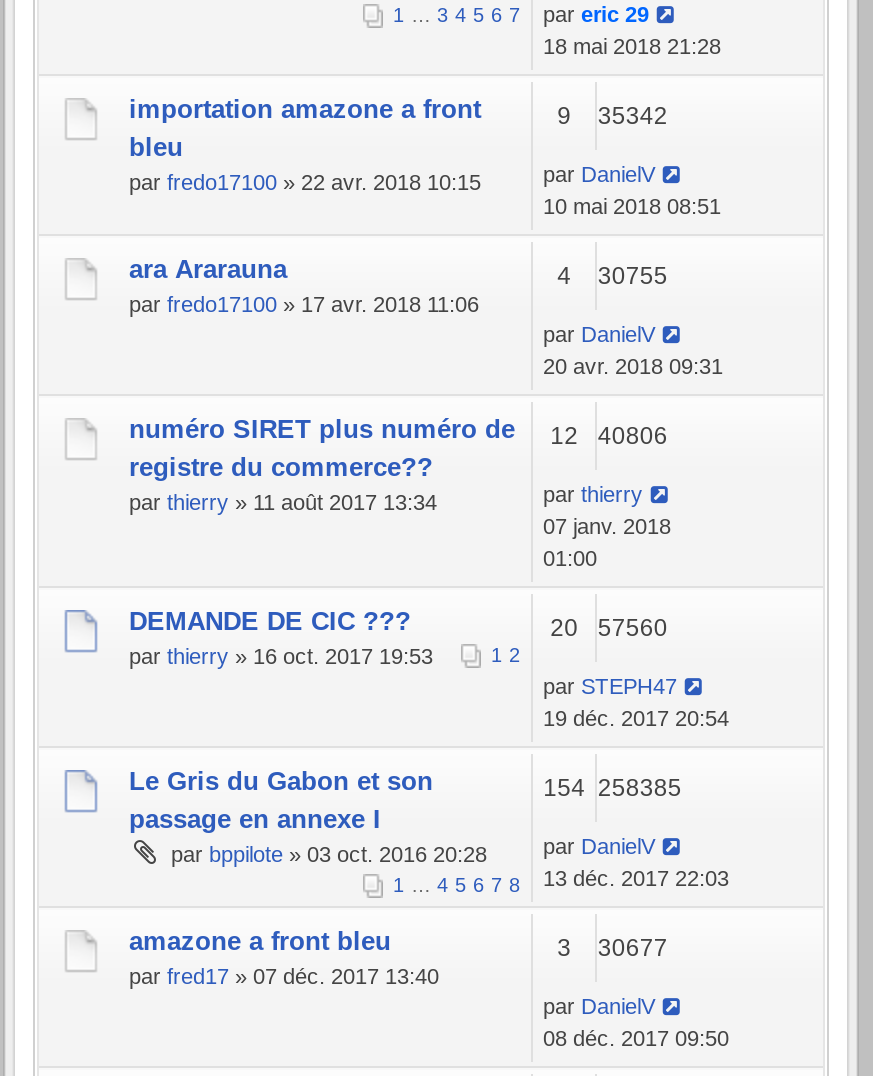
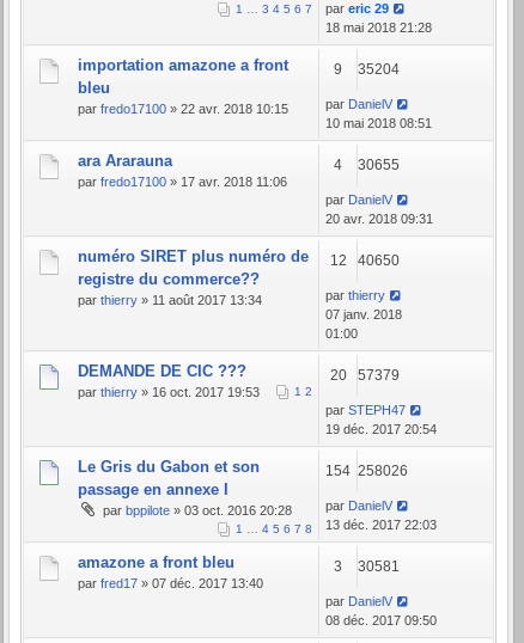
[557,102,668,130] 9 35342 -> [334,61,400,78] 9 35204
[557,262,668,290] 4 30755 -> [334,157,400,173] 4 30655
[129,414,668,450] numéro SIRET plus numéro de 12 40806 -> [78,248,400,269] numéro SIRET plus numéro de 12 40650
[550,614,668,642] 20 57560 -> [330,367,400,384] 20 57379
[543,774,682,802] 154 258385 -> [326,463,408,479] 154 258026
[557,934,668,962] 3 30677 -> [334,558,400,575] 3 30581

